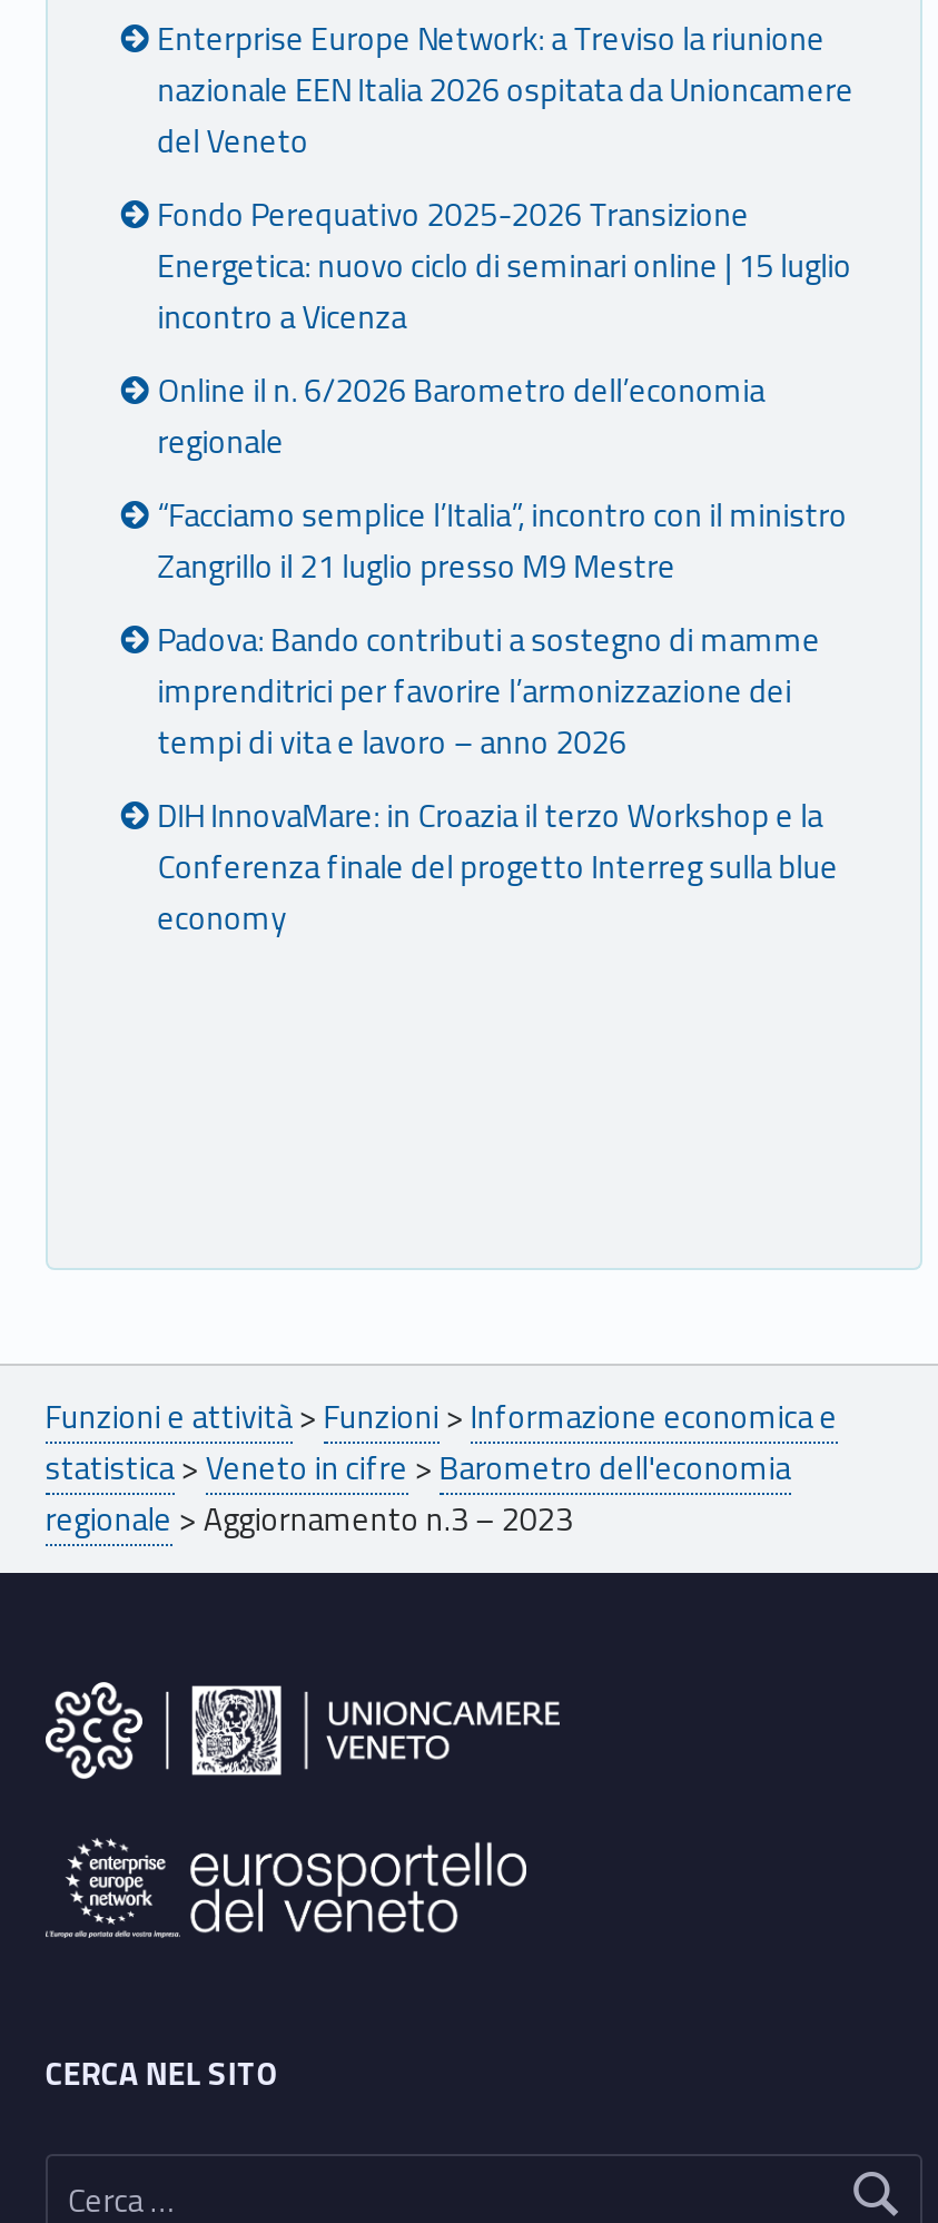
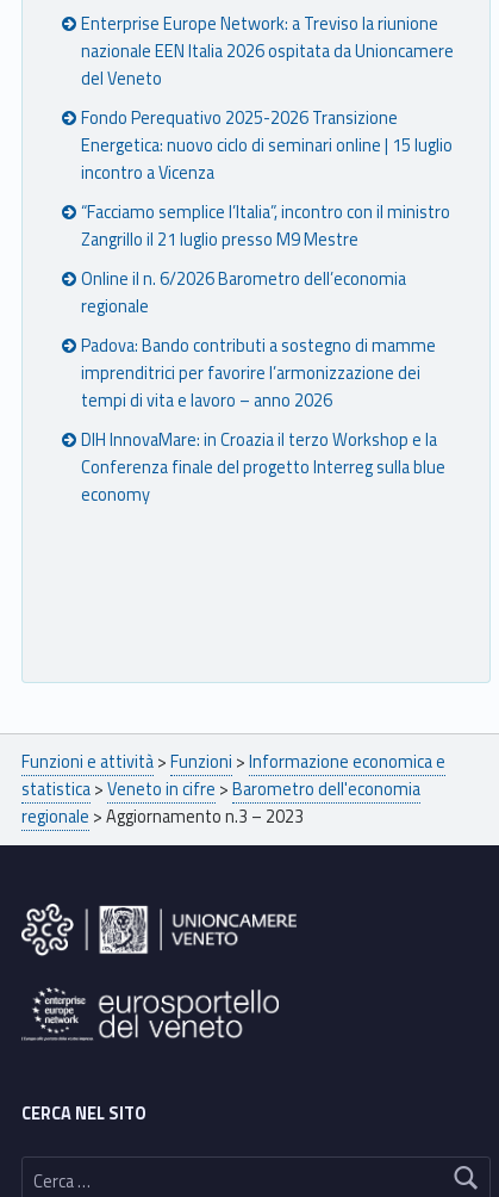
moved [157,366,765,467] -> [81,266,406,320]: Online il n. 6/2026 Barometro dell’economia | regionale
moved [157,491,847,591] -> [81,199,450,253]: “Facciamo semplice l’Italia”, incontro con il ministro | Zangrillo il 21 luglio presso M9 Mestre

